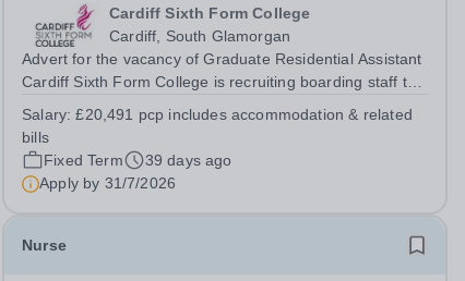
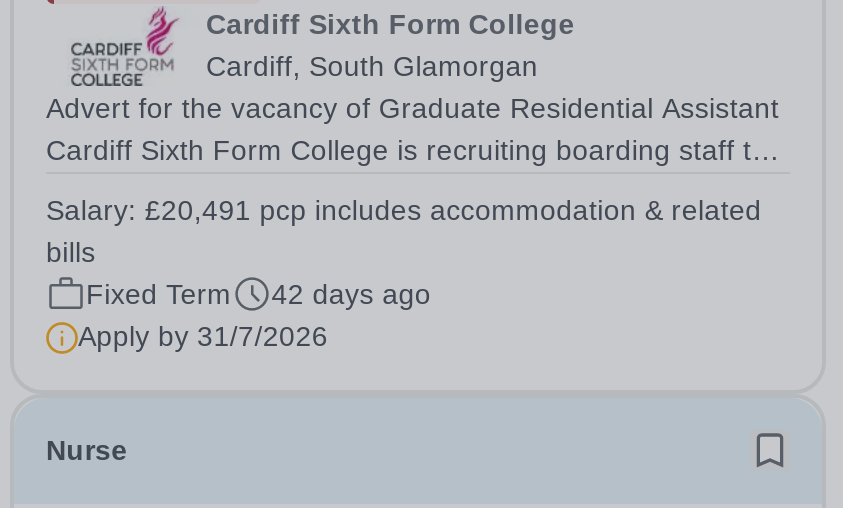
[44,151,232,169] Fixed Term 39 days ago -> [86,278,431,310] Fixed Term 42 days ago

